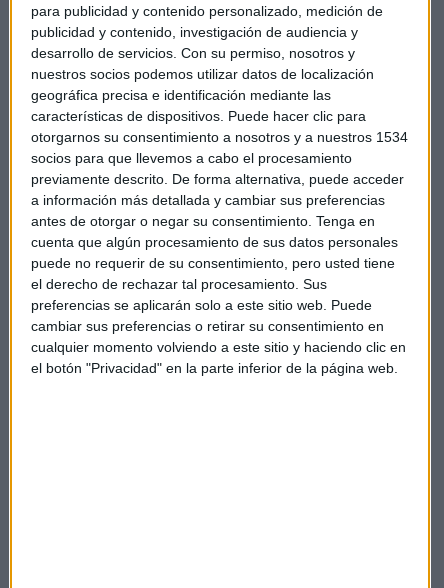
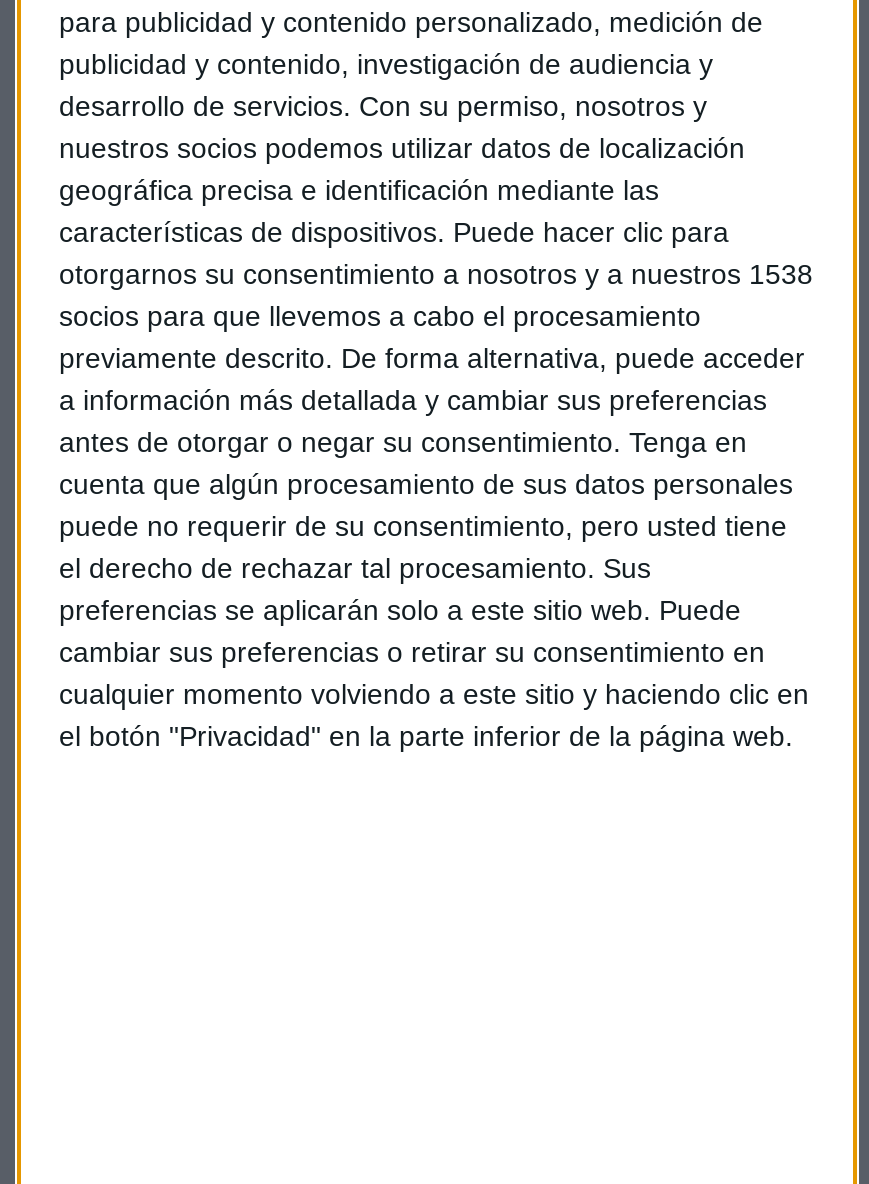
[31,129,408,145] otorgarnos su consentimiento a nosotros y a nuestros 1534 -> [59,258,813,290] otorgarnos su consentimiento a nosotros y a nuestros 1538

